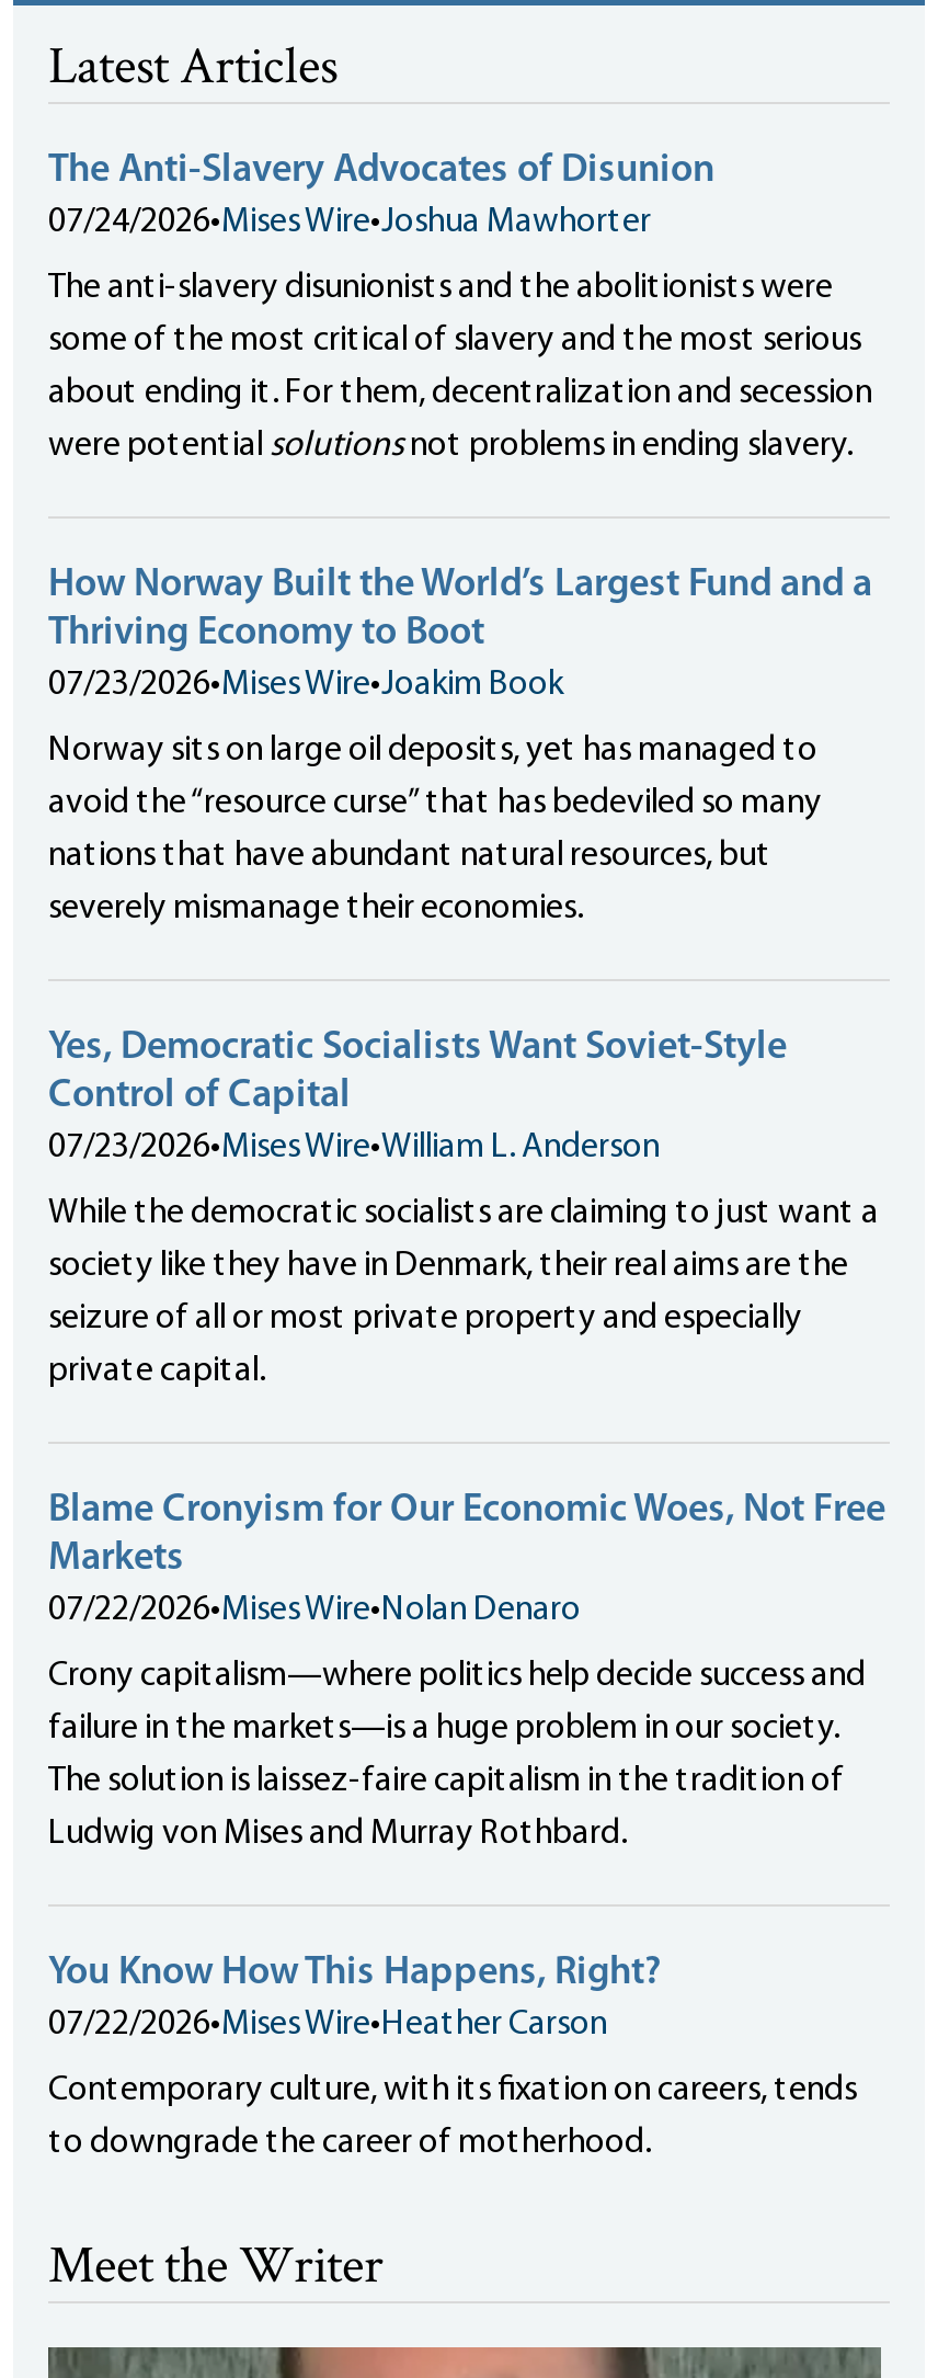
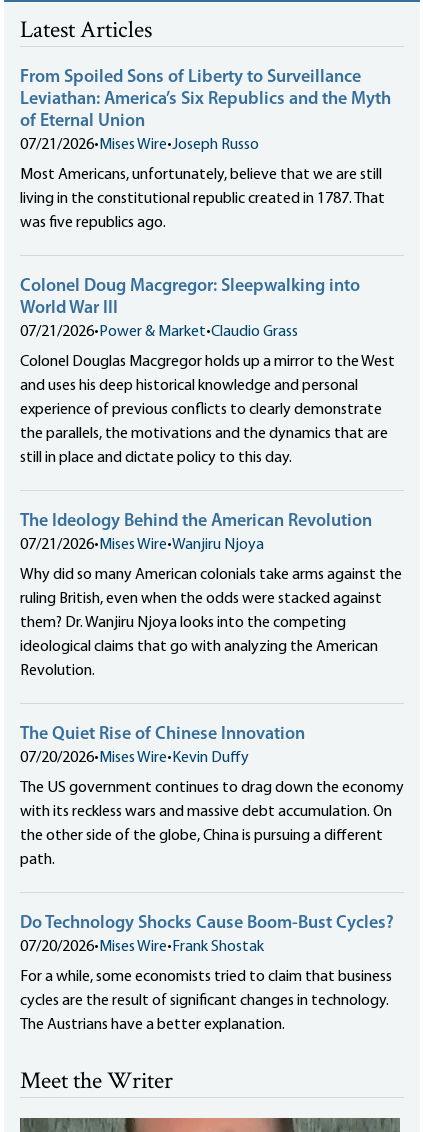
[48,151,885,2162] The Anti-Slavery Advocates of Disunion | 07/24/2026•Mises Wire•Joshua Mawhorter | The anti-slavery disunionists and the abolitionists were | some of the most critical of slavery and the most serious | about ending it. For them, decentralization and secession | were potential solutions not problems in ending slavery. | How Norway Built the World’s Largest Fund and a | Thriving Economy to Boot | 07/23/2026•Mises Wire•Joakim Book | Norway sits on large oil deposits, yet has managed to | avoid the “resource curse” that has bedeviled so many | nations that have abundant natural resources, but | severely mismanage their economies. | Yes, Democratic Socialists Want Soviet-Style | Control of Capital | 07/23/2026•Mises Wire•William L. Anderson | While the democratic socialists are claiming to just want a | society like they have in Denmark, their real aims are the | seizure of all or most private property and especially | private capital. | Blame Cronyism for Our Economic Woes, Not Free | Markets | 07/22/2026•Mises Wire•Nolan Denaro | Crony capitalism—where politics help decide success and | failure in the markets—is a huge problem in our society. | The solution is laissez-faire capitalism in the tradition of | Ludwig von Mises and Murray Rothbard. | You Know How This Happens, Right? | 07/22/2026•Mises Wire•Heather Carson | Contemporary culture, with its fixation on careers, tends | to downgrade the career of motherhood. -> [20,68,404,1033] From Spoiled Sons of Liberty to Surveillance | Leviathan: America’s Six Republics and the Myth | of Eternal Union | 07/21/2026• Mises Wire•Joseph Russo | Most Americans, unfortunately, believe that we are still | living in the constitutional republic created in 1787. That | was five republics ago. | Colonel Doug Macgregor: Sleepwalking into | World War III | 07/21/2026• Power & Market•Claudio Grass | Colonel Douglas Macgregor holds up a mirror to the West | and uses his deep historical knowledge and personal | experience of previous conflicts to clearly demonstrate | the parallels, the motivations and the dynamics that are | still in place and dictate policy to this day. | The Ideology Behind the American Revolution | 07/21/2026• Mises Wire•Wanjiru Njoya | Why did so many American colonials take arms against the | ruling British, even when the odds were stacked against | them? Dr. Wanjiru Njoya looks into the competing | ideological claims that go with analyzing the American | Revolution. | The Quiet Rise of Chinese Innovation | 07/20/2026• Mises Wire• Kevin Duffy | The US government continues to drag down the economy | with its reckless wars and massive debt accumulation. On | the other side of the globe, China is pursuing a different | path. | Do Technology Shocks Cause Boom-Bust Cycles? | 07/20/2026• Mises Wire• Frank Shostak | For a while, some economists tried to claim that business | cycles are the result of significant changes in technology. | The Austrians have a better explanation.

